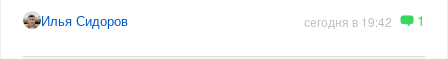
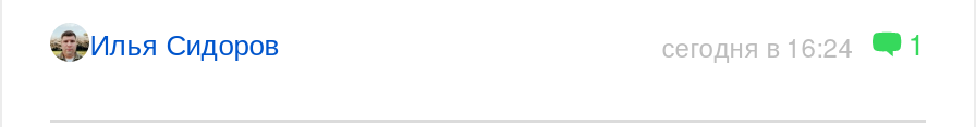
[304,10,425,30] сегодня в 19:42 1 -> [662,20,925,63] сегодня в 16:24 1

